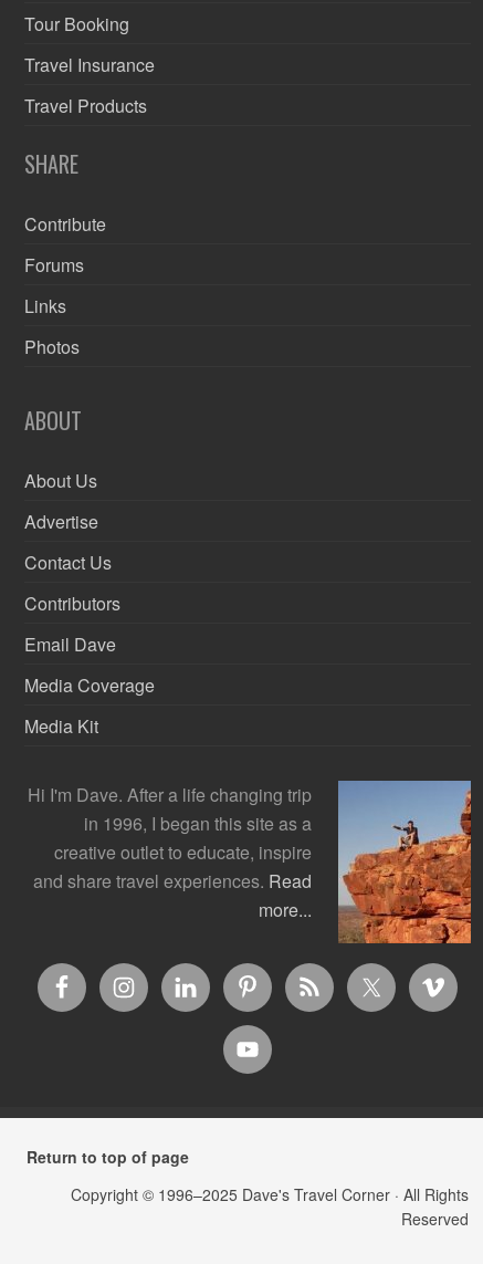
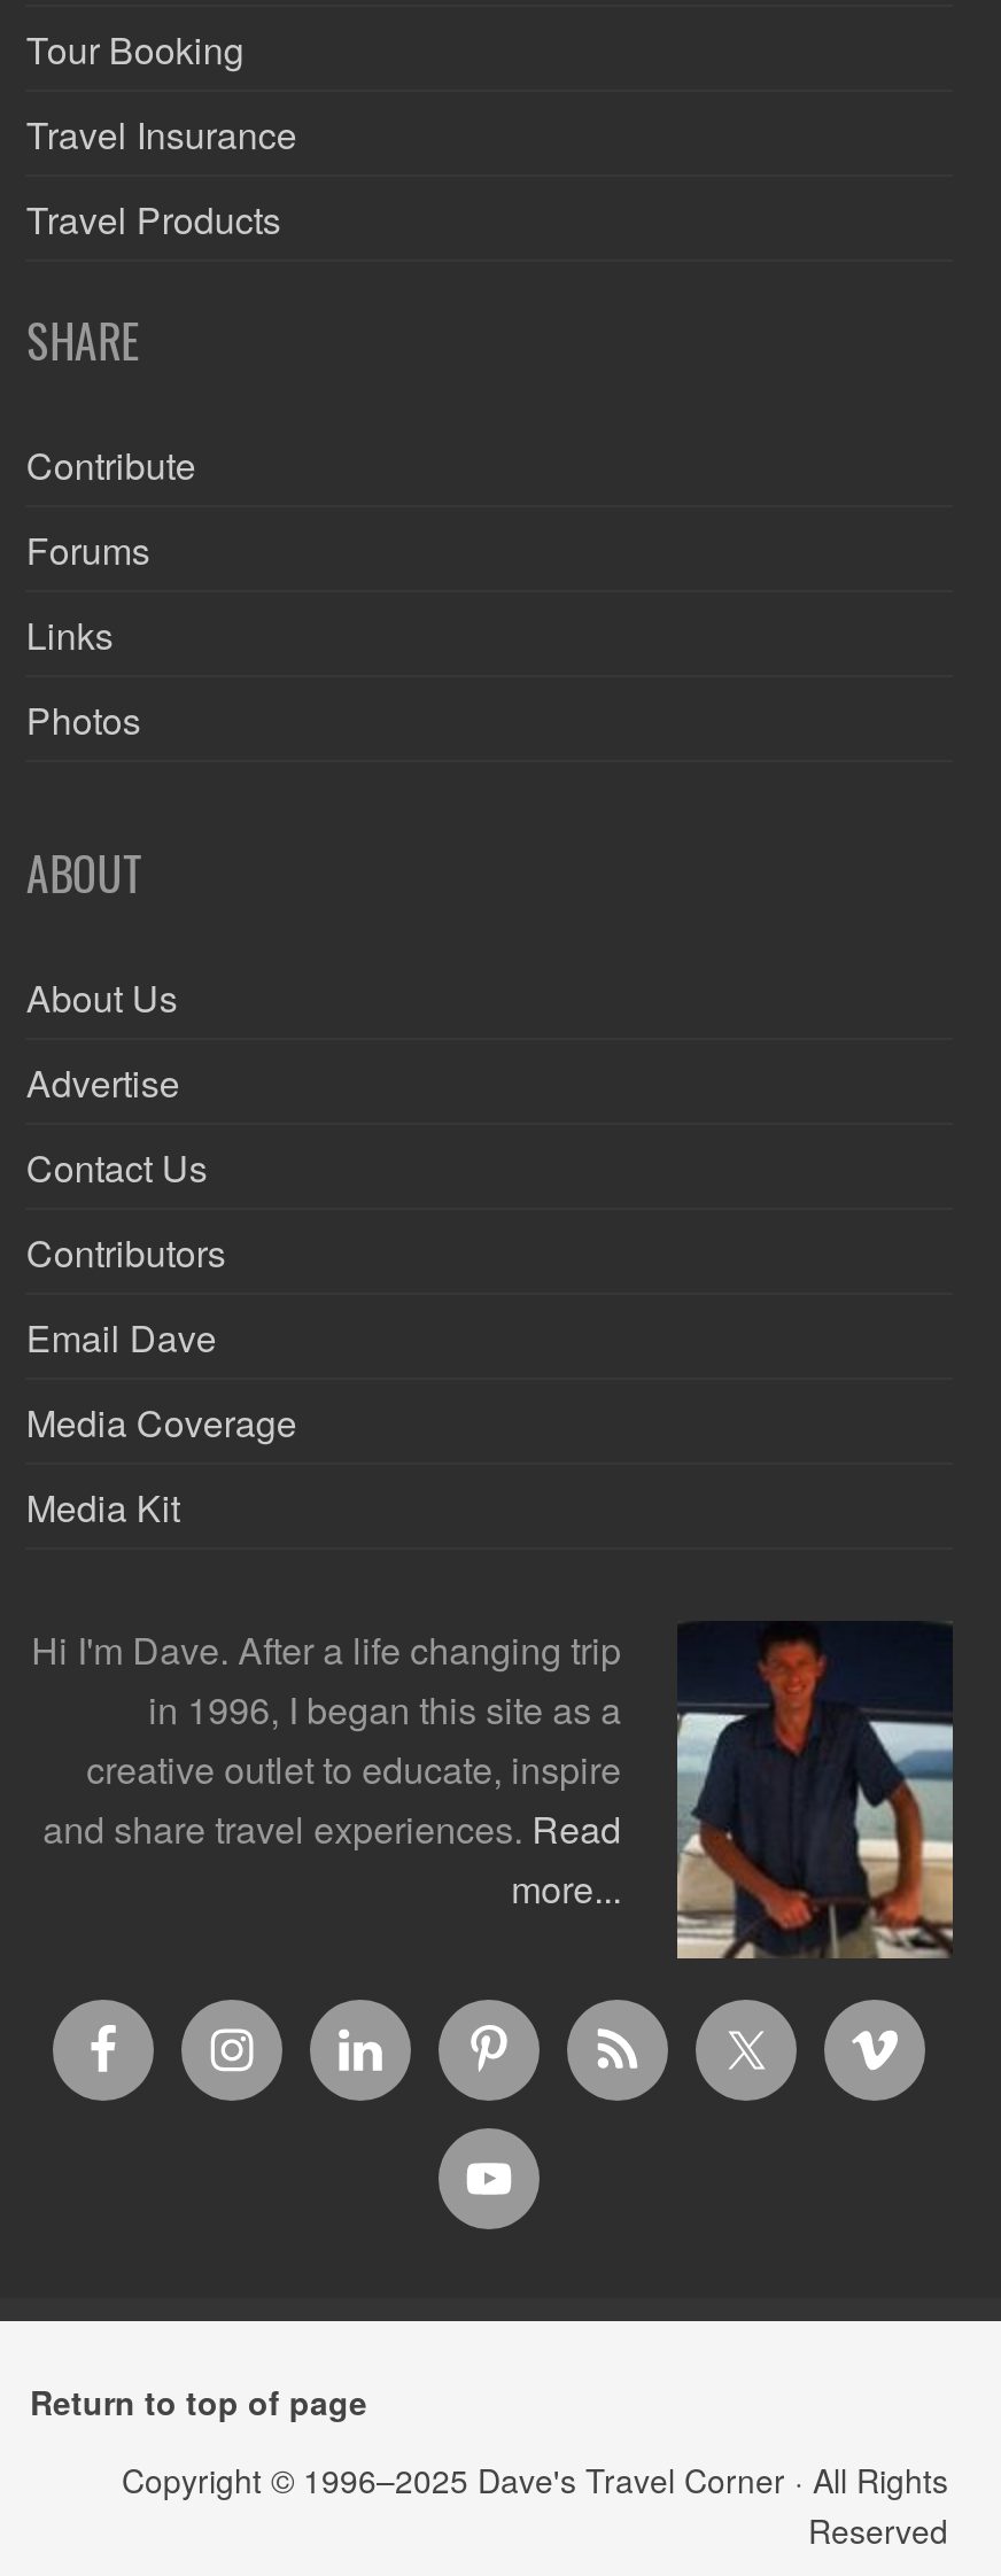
[337,780,472,944] [image] -> [675,1621,955,1961] [image]

